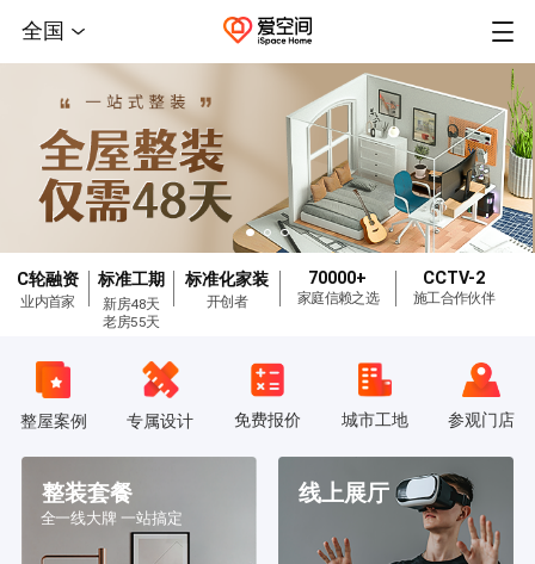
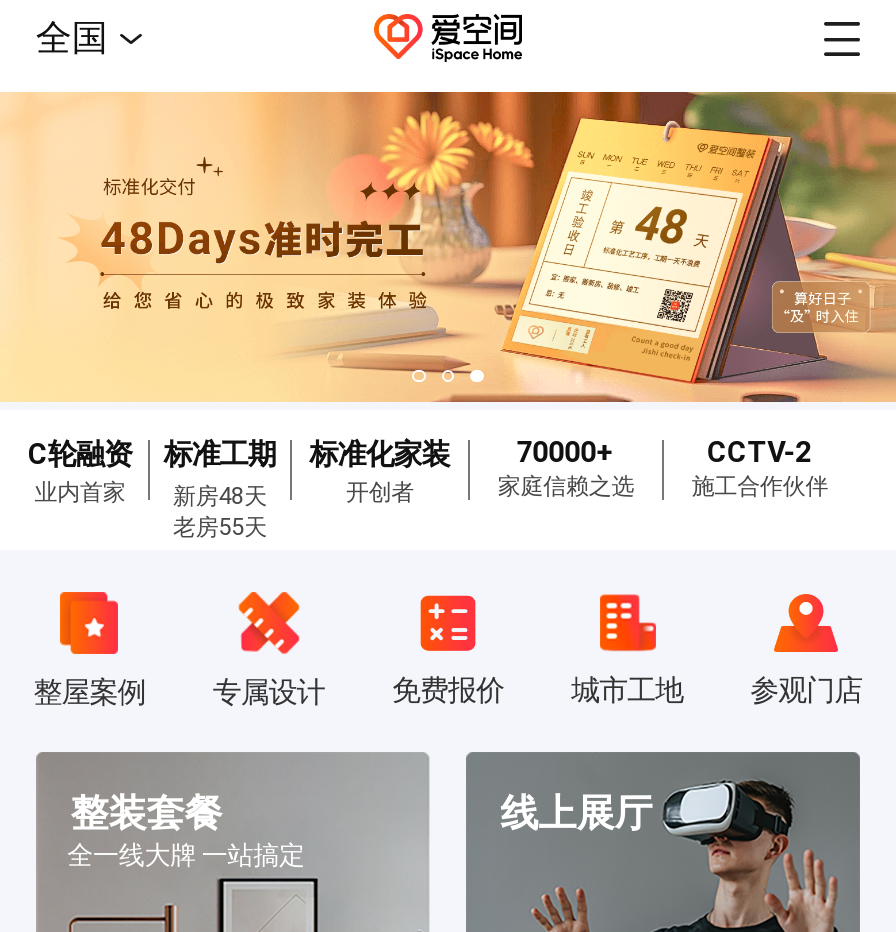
[4,63,531,254] [image] -> [6,92,890,410] [image]

